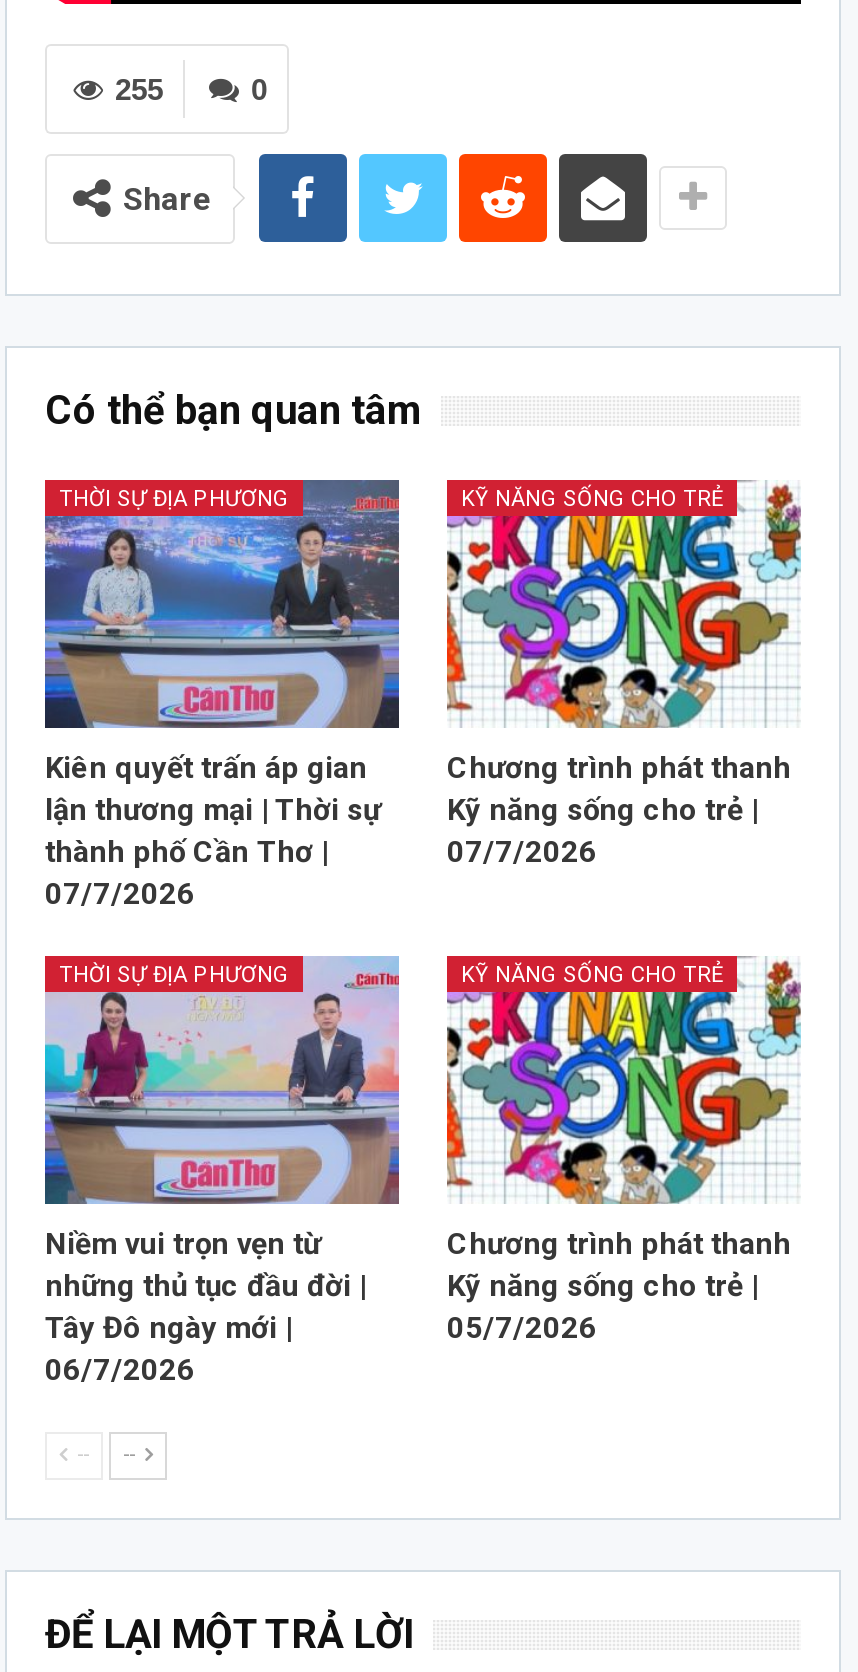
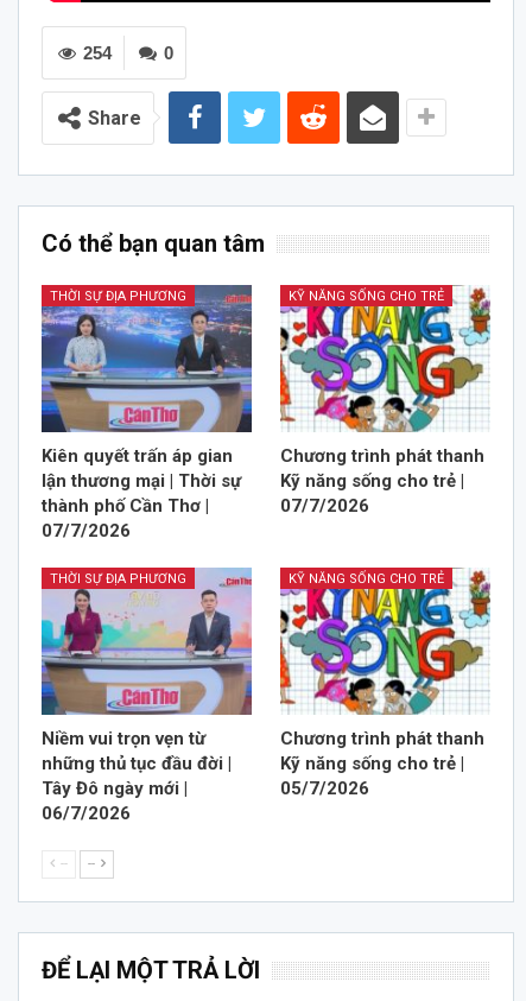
[115,72,163,106] 255 -> [83,43,112,63] 254

